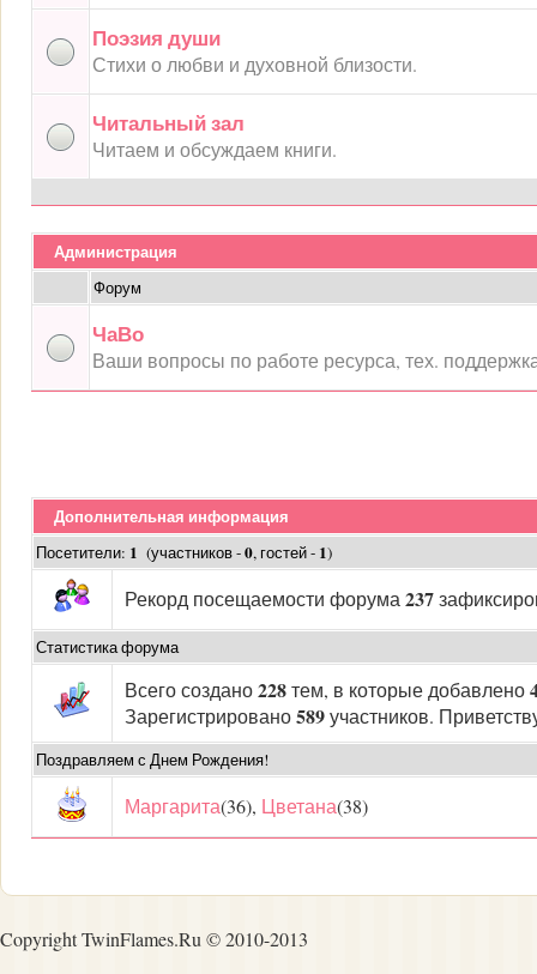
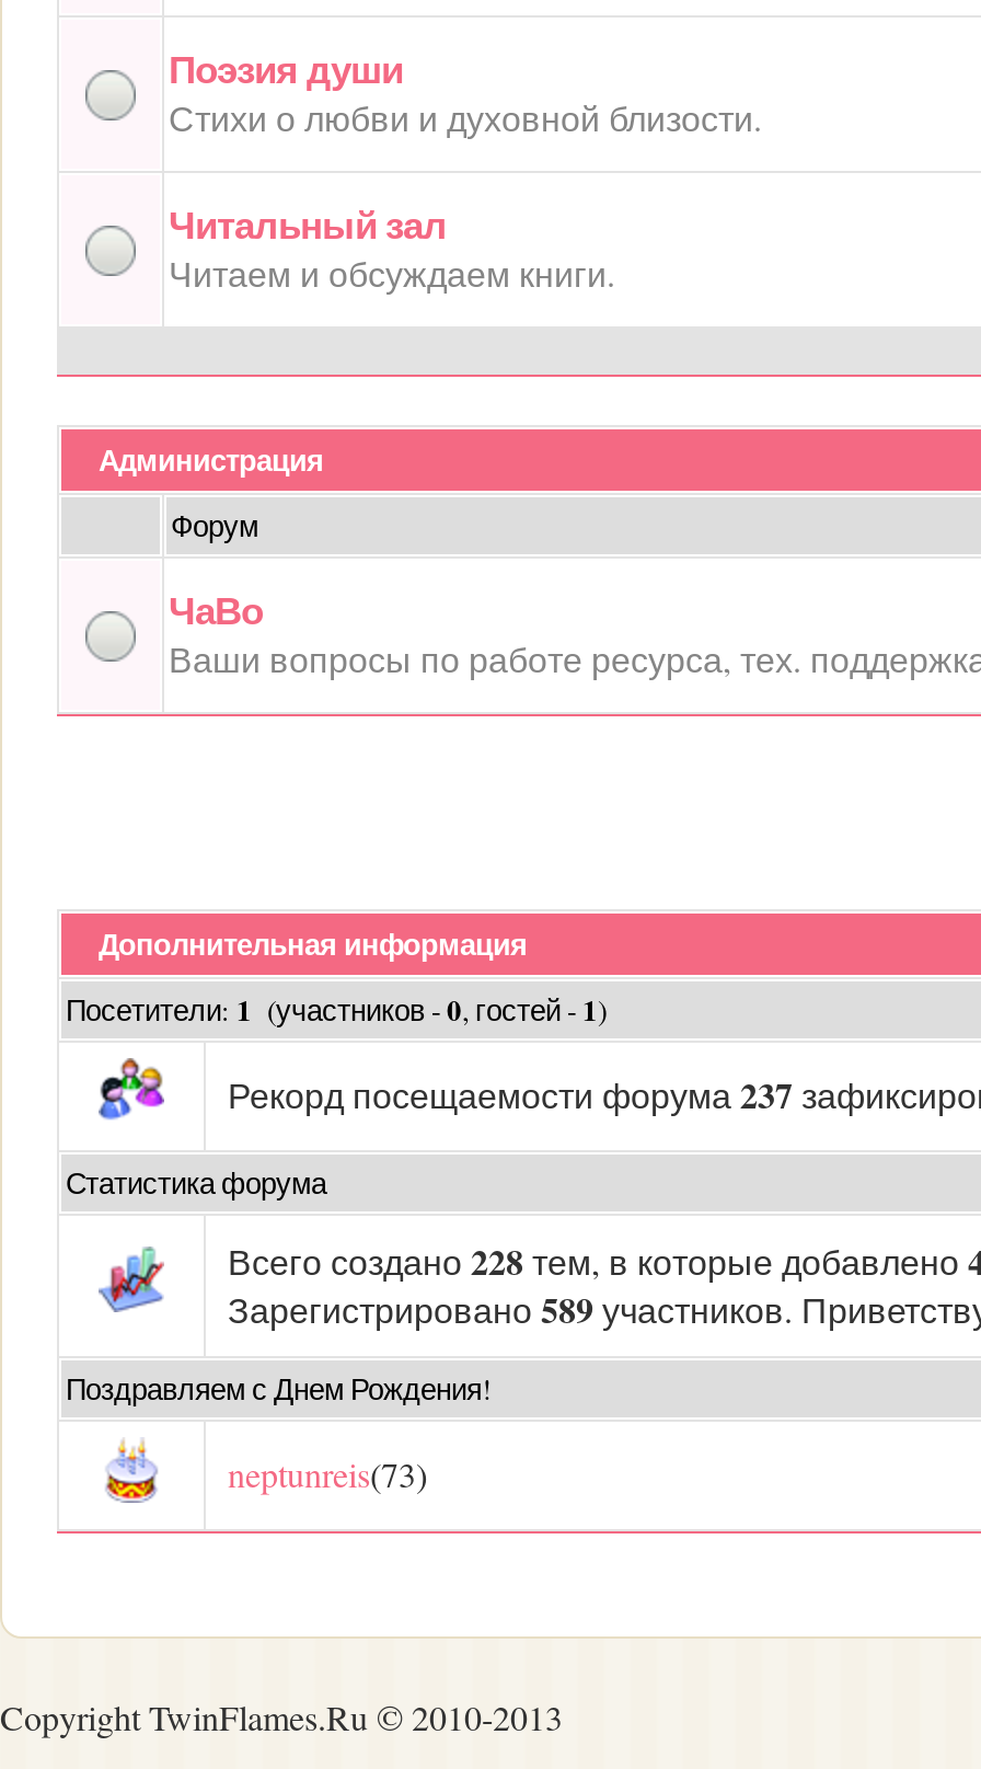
[125,793,368,818] Маргарита(36), Цветана(38) -> [228,1450,427,1496] neptunreis(73)

